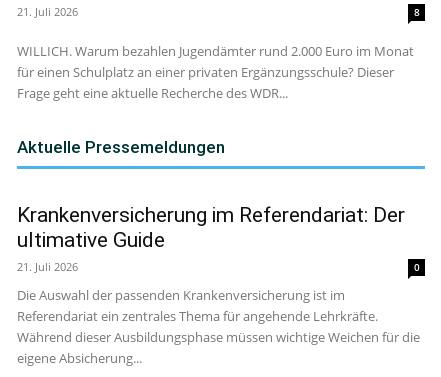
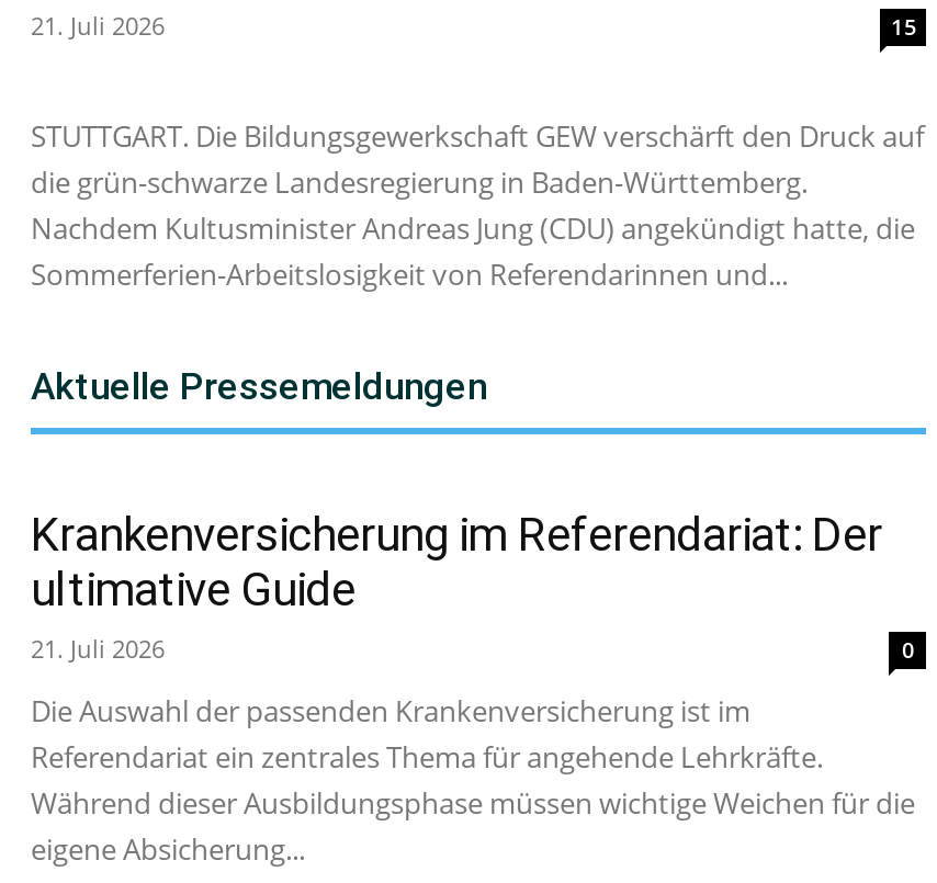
[414,5,420,19] 8 -> [891,11,917,42] 15
[17,42,414,102] WILLICH. Warum bezahlen Jugendämter rund 2.000 Euro im Monat | für einen Schulplatz an einer privaten Ergänzungsschule? Dieser | Frage geht eine aktuelle Recherche des WDR... -> [31,117,924,294] STUTTGART. Die Bildungsgewerkschaft GEW verschärft den Druck auf | die grün-schwarze Landesregierung in Baden-Württemberg. | Nachdem Kultusminister Andreas Jung (CDU) angekündigt hatte, die | Sommerferien-Arbeitslosigkeit von Referendarinnen und...

